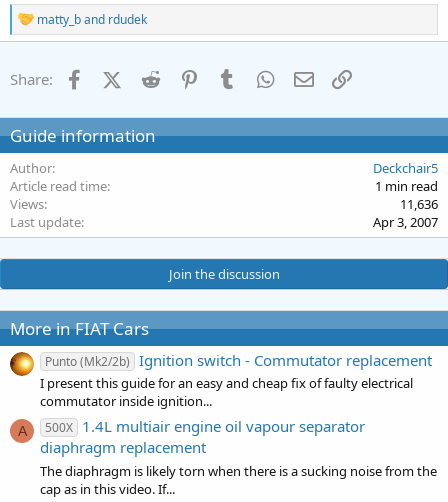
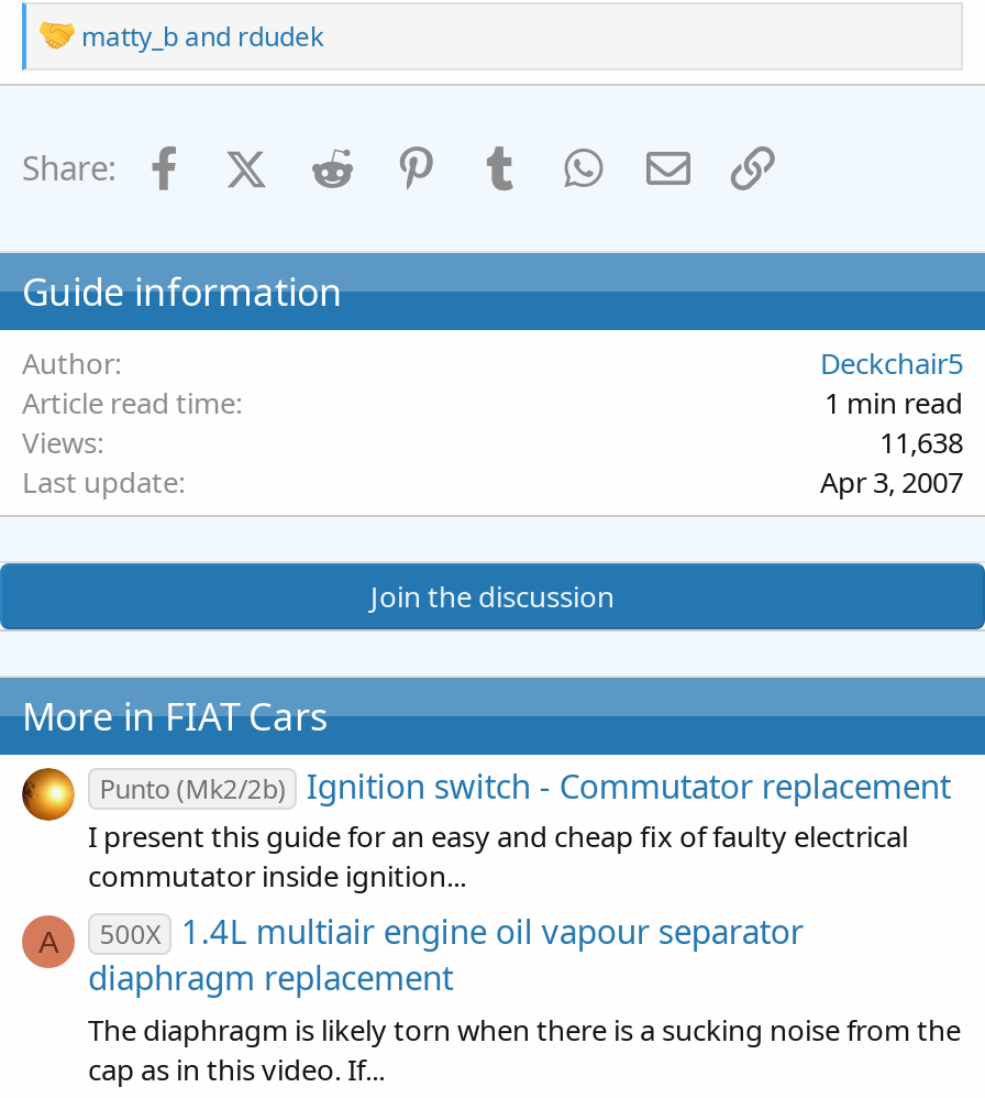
[400,195,438,213] 11,636 -> [879,423,963,463] 11,638

